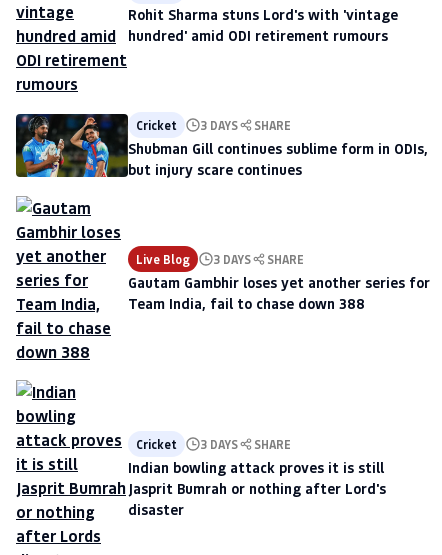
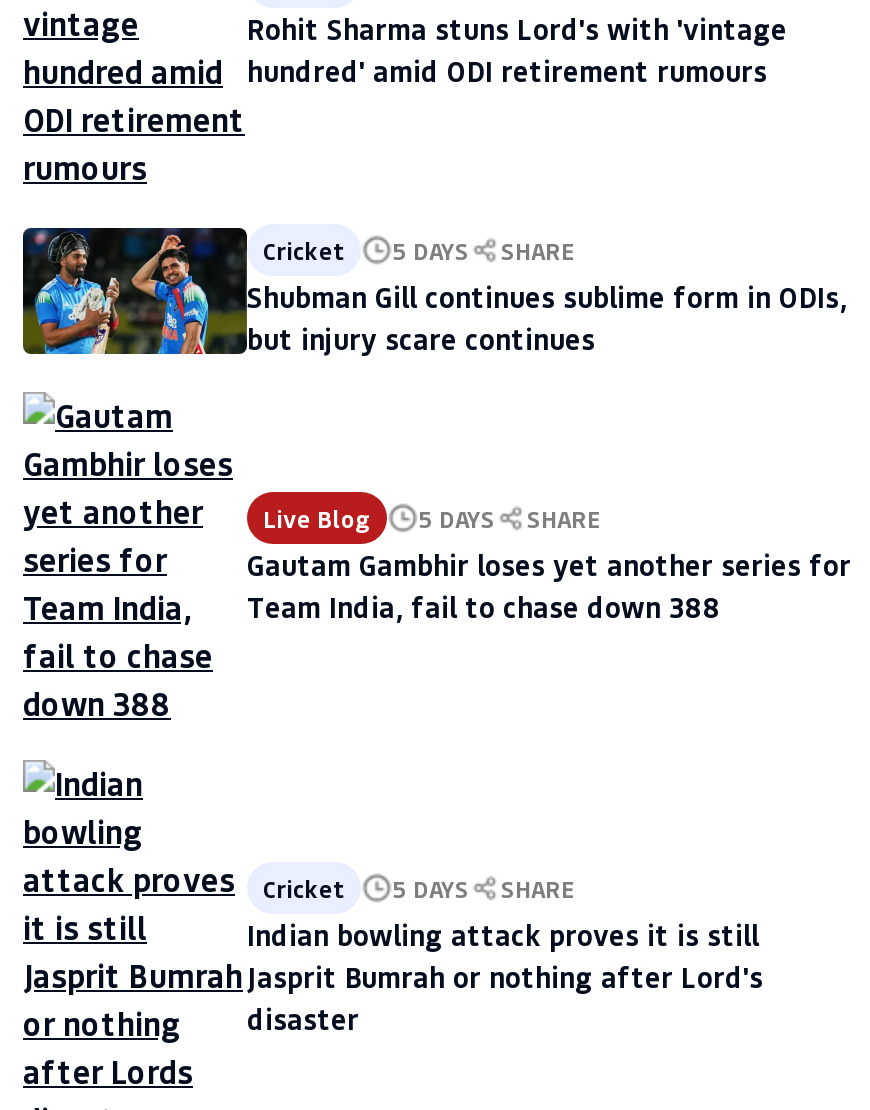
[136,117,291,133] Cricket 3 DAYS SHARE -> [263,233,575,265] Cricket 5 DAYS SHARE
[136,251,304,267] Live Blog 3 DAYS SHARE -> [263,501,601,533] Live Blog 5 DAYS SHARE
[136,436,291,452] Cricket 3 DAYS SHARE -> [263,872,575,904] Cricket 5 DAYS SHARE

